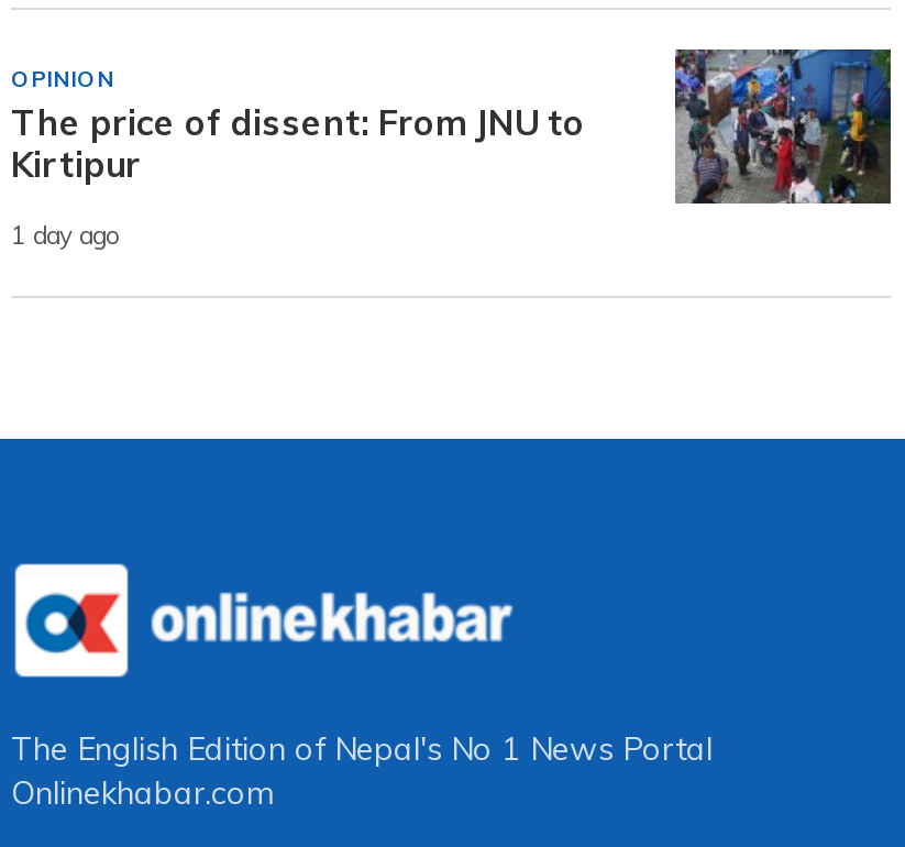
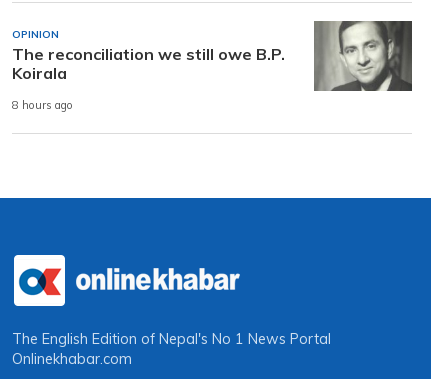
[675,47,891,206] [image] -> [314,20,412,91] [image]
[11,100,585,185] The price of dissent: From JNU to | Kirtipur -> [12,44,285,83] The reconciliation we still owe B.P. | Koirala
[11,219,119,250] 1 day ago -> [12,98,73,112] 8 hours ago

